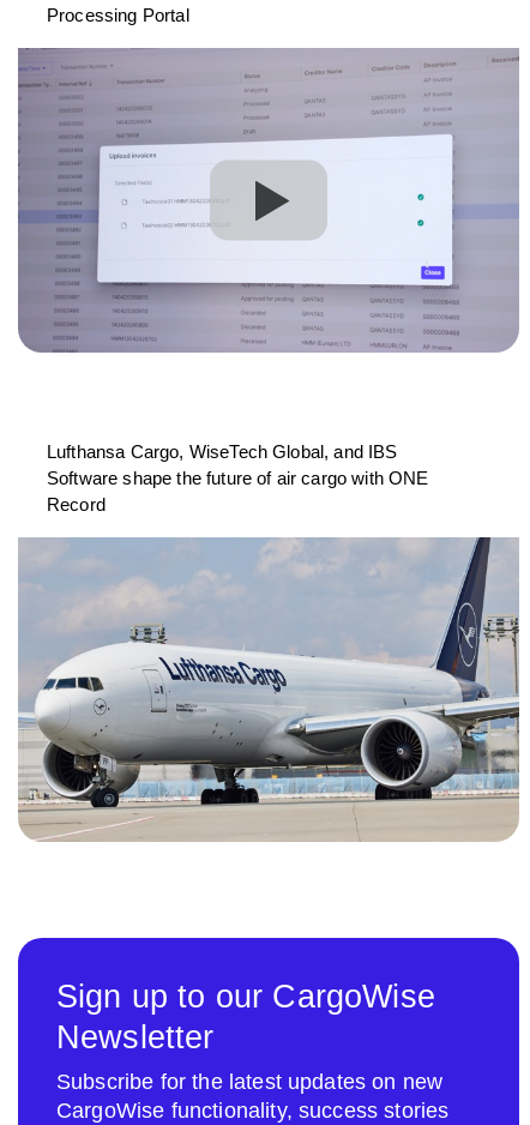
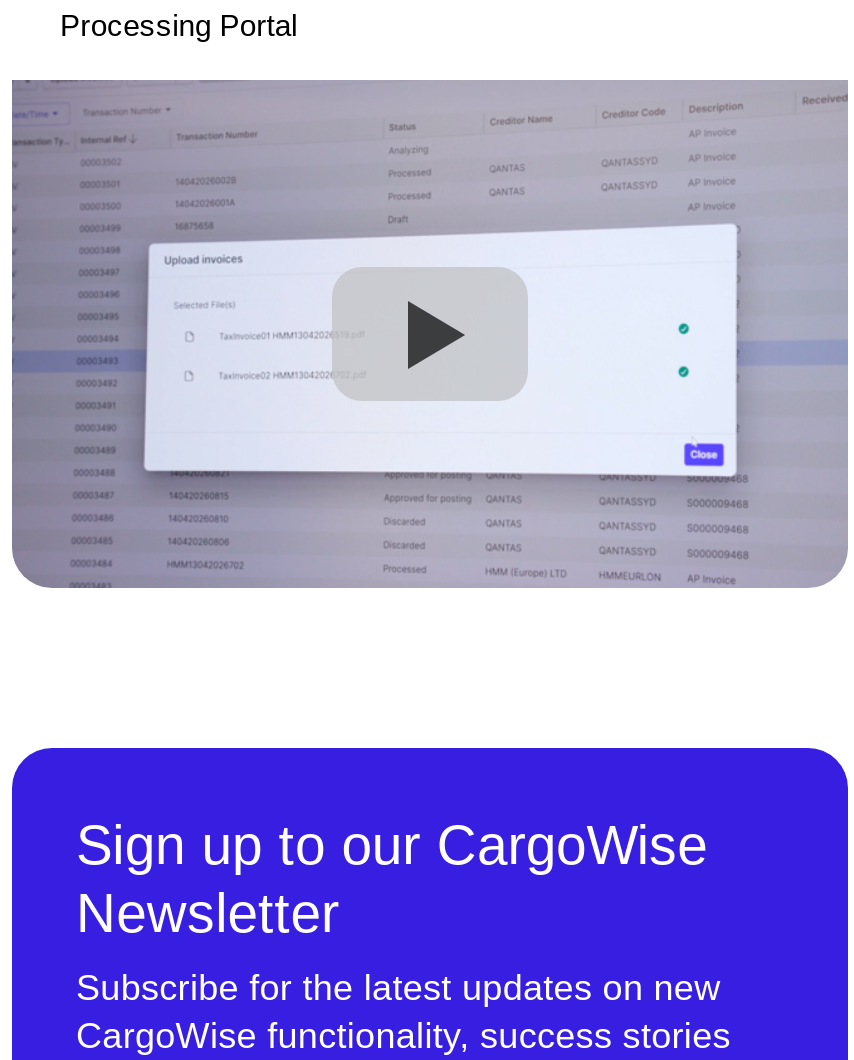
[47,441,429,515] Lufthansa Cargo, WiseTech Global, and IBS | Software shape the future of air cargo with ONE | Record -> none
[18,537,519,842] [image] -> none

